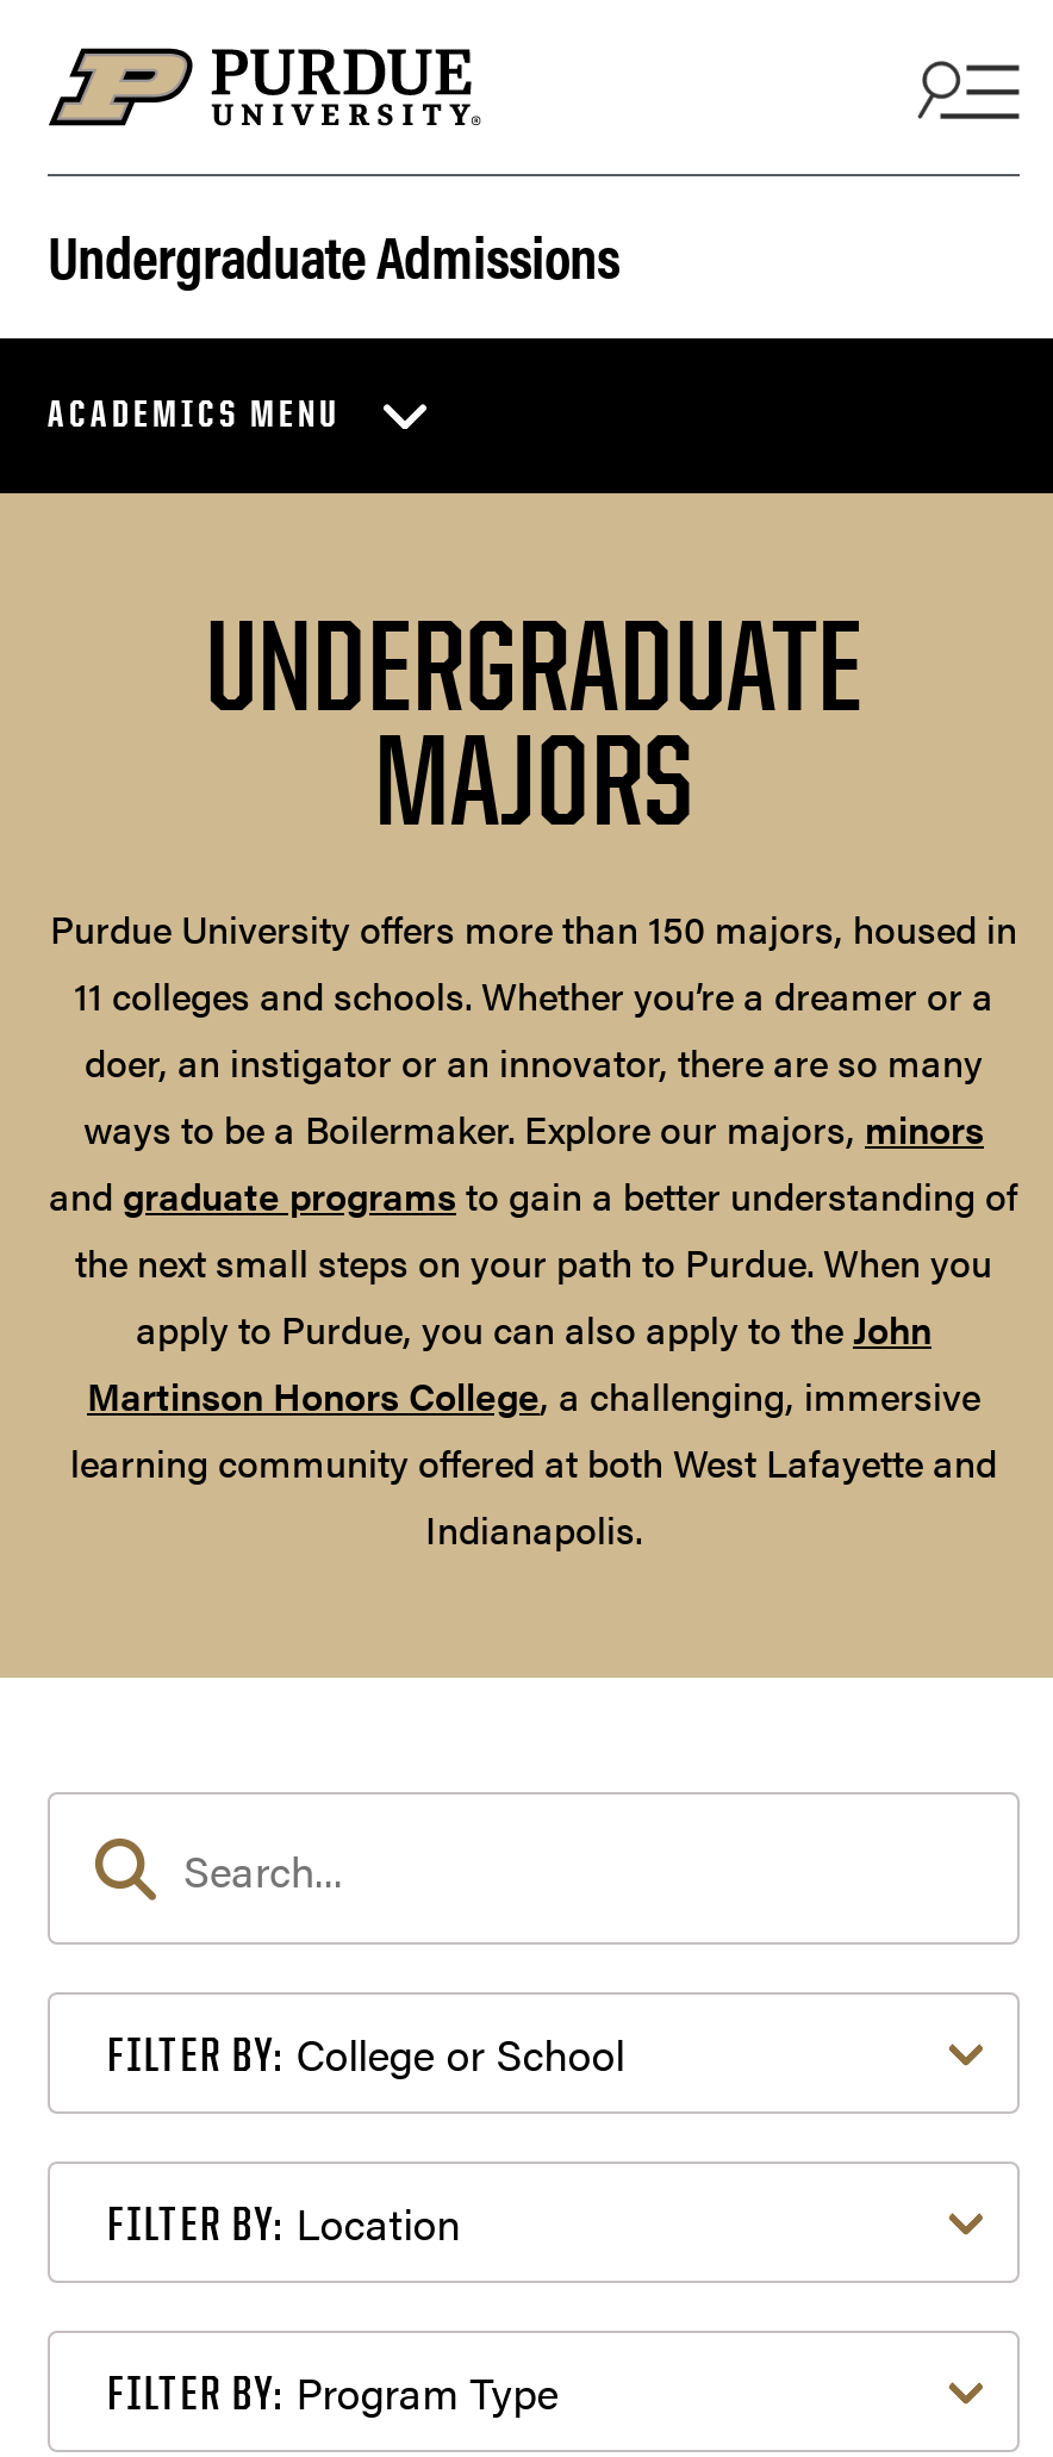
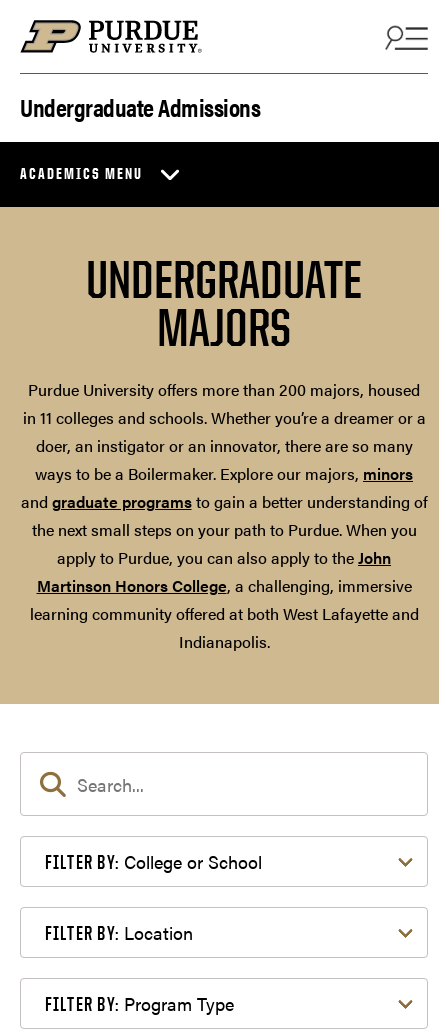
[50,901,1017,1023] Purdue University offers more than 150 majors, housed in | 11 colleges and schools. Whether you’re a dreamer or a -> [22,378,425,429] Purdue University offers more than 200 majors, housed | in 11 colleges and schools. Whether you’re a dreamer or a

